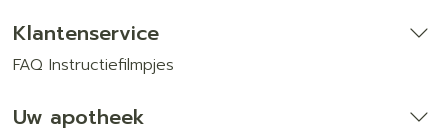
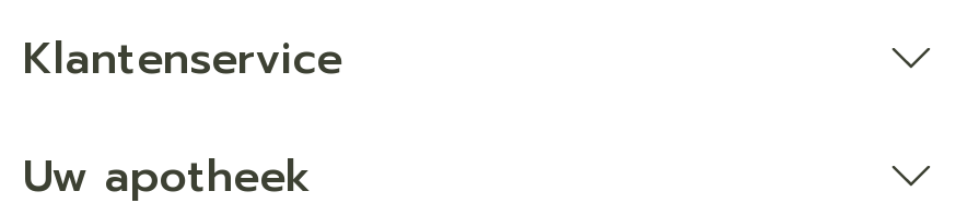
[13,53,174,77] FAQ Instructiefilmpjes -> none

